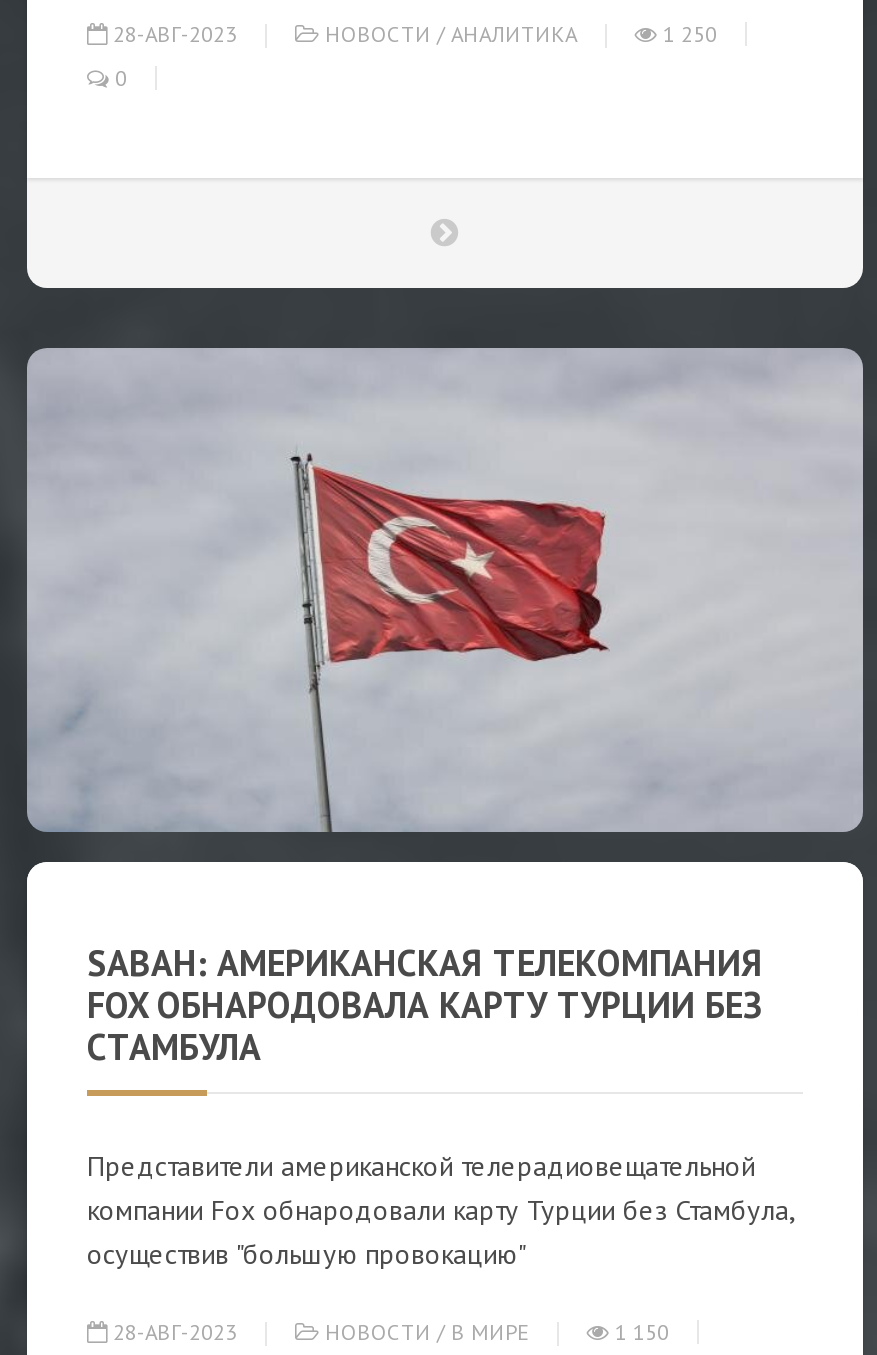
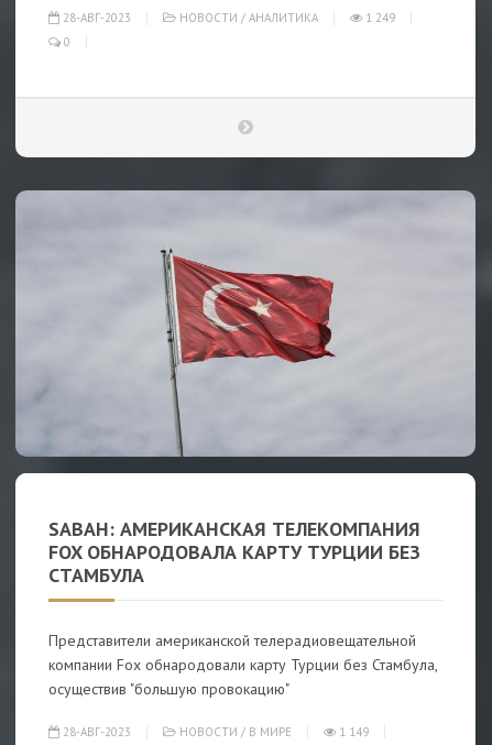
[657,20,717,48] 1 250 -> [362,10,395,26] 1 249
[609,1318,669,1346] 1 150 -> [336,724,369,740] 1 149

